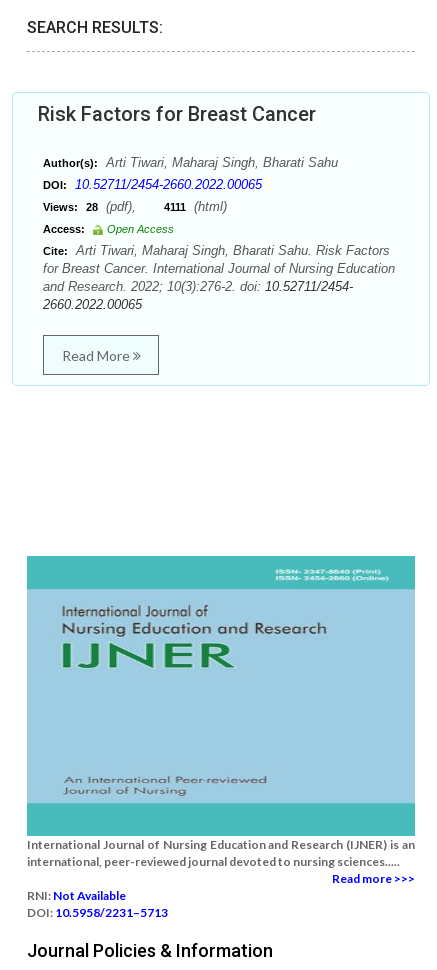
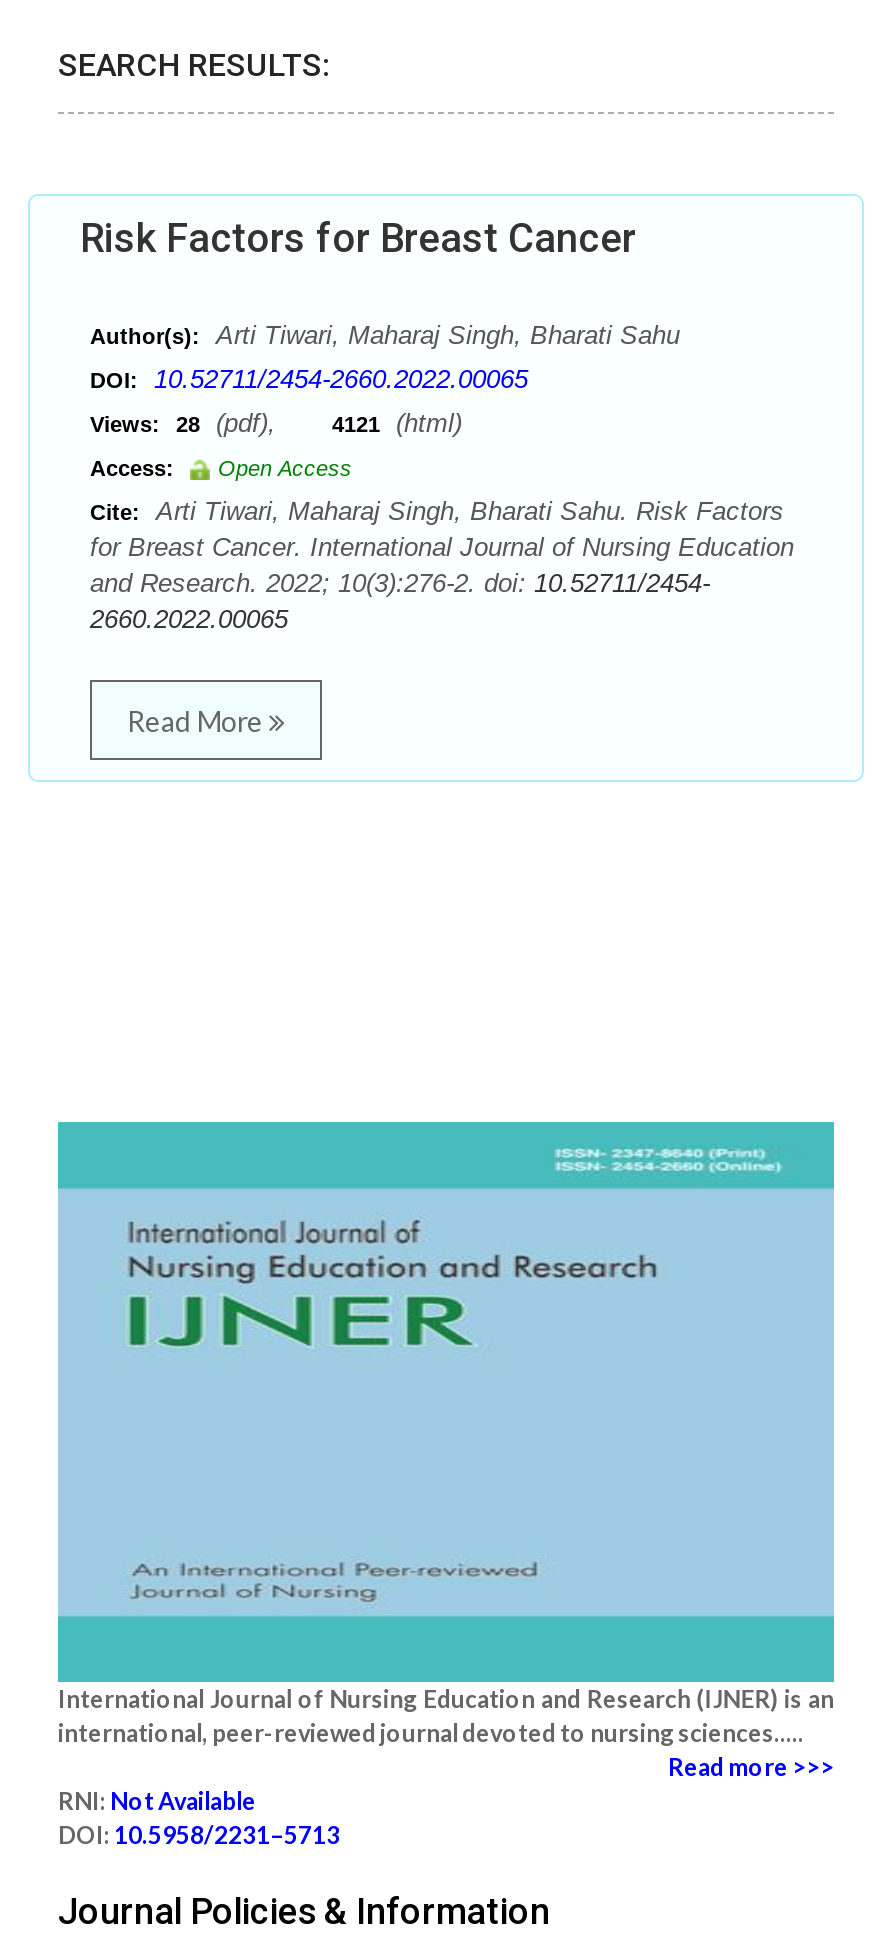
[43,199,227,214] Views: 28 (pdf), 4111 (html) -> [90,408,462,438] Views: 28 (pdf), 4121 (html)

